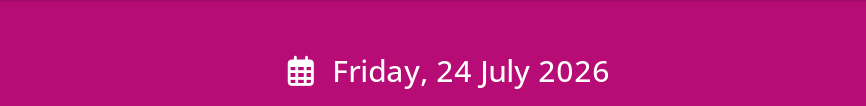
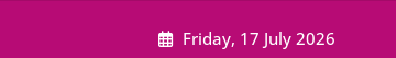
[324,51,610,91] Friday, 24 July 2026 -> [178,28,336,50] Friday, 17 July 2026

